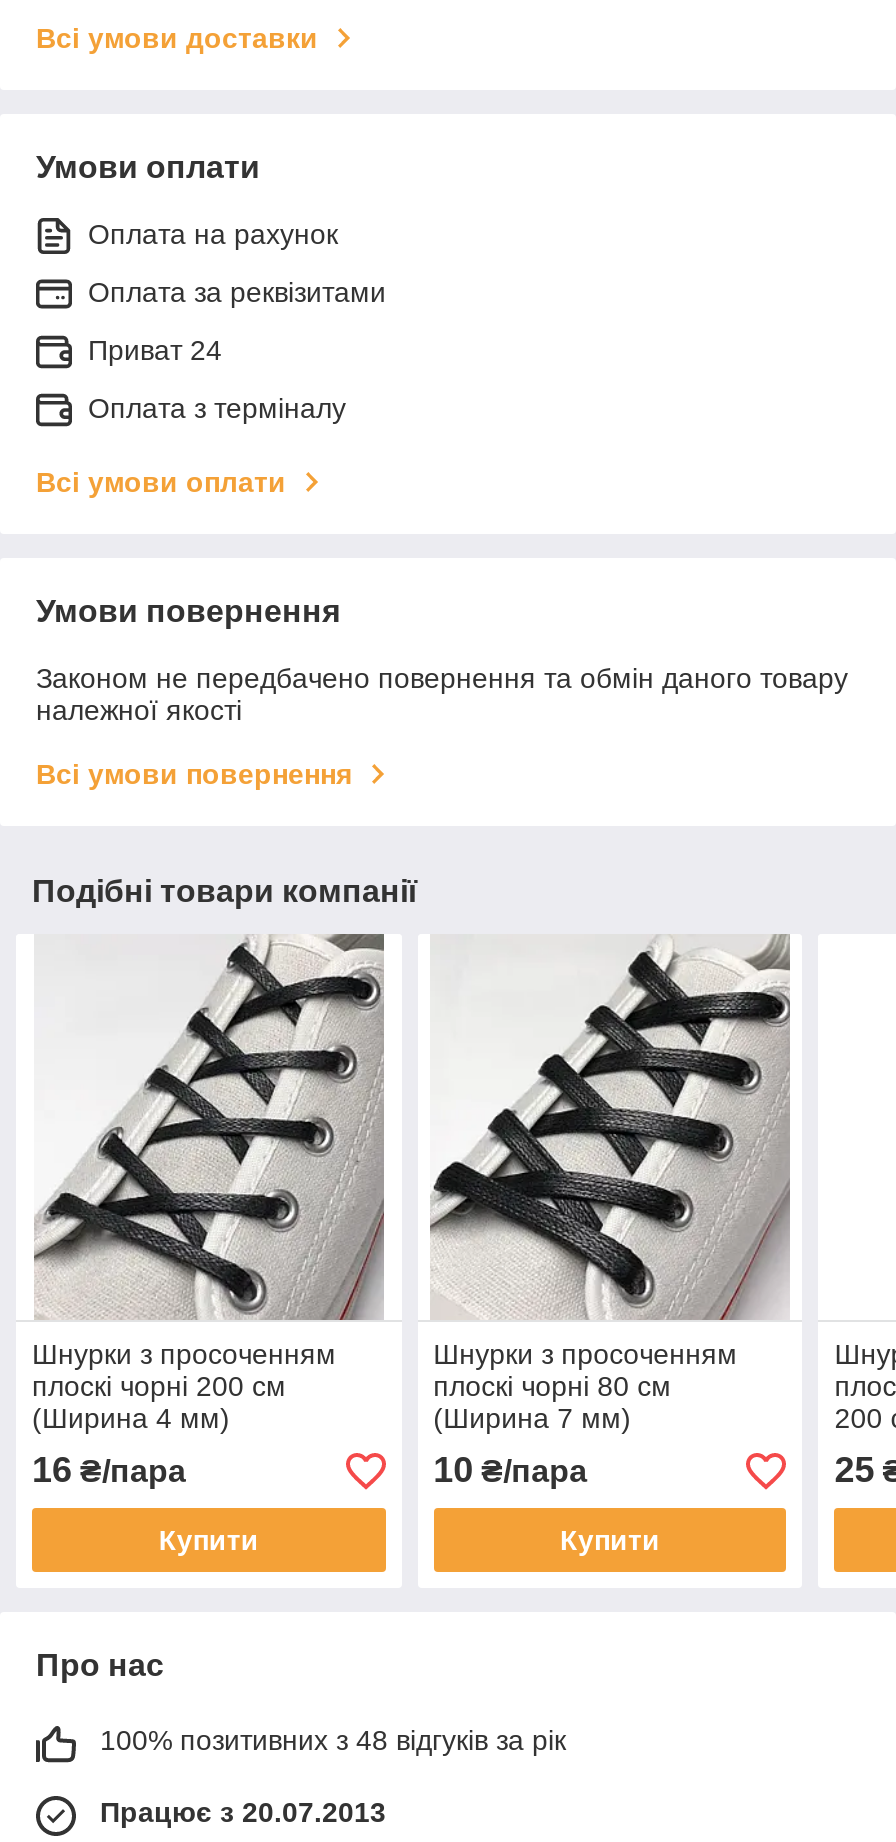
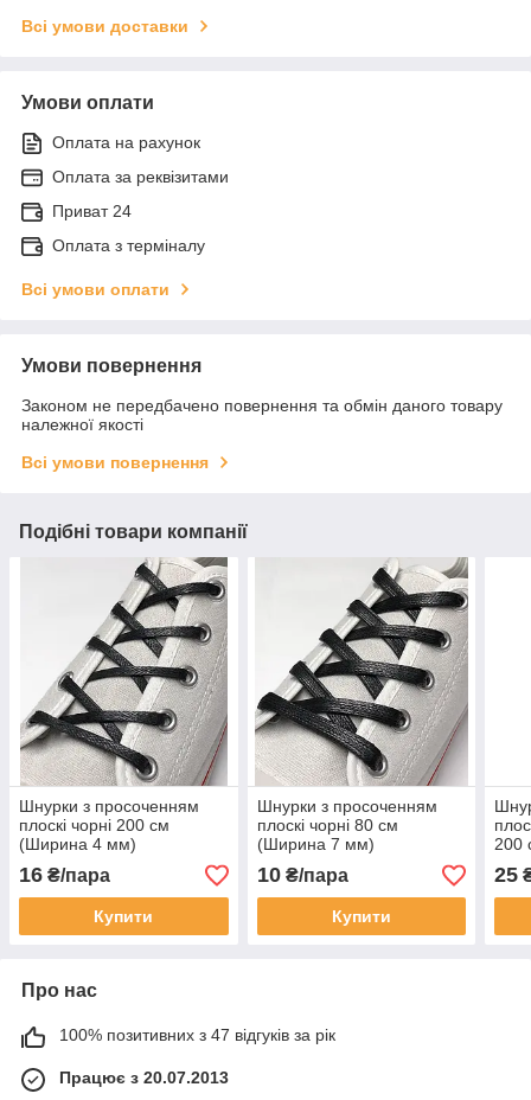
[100,1724,566,1756] 100% позитивних з 48 відгуків за рік -> [59,1025,335,1044] 100% позитивних з 47 відгуків за рік

